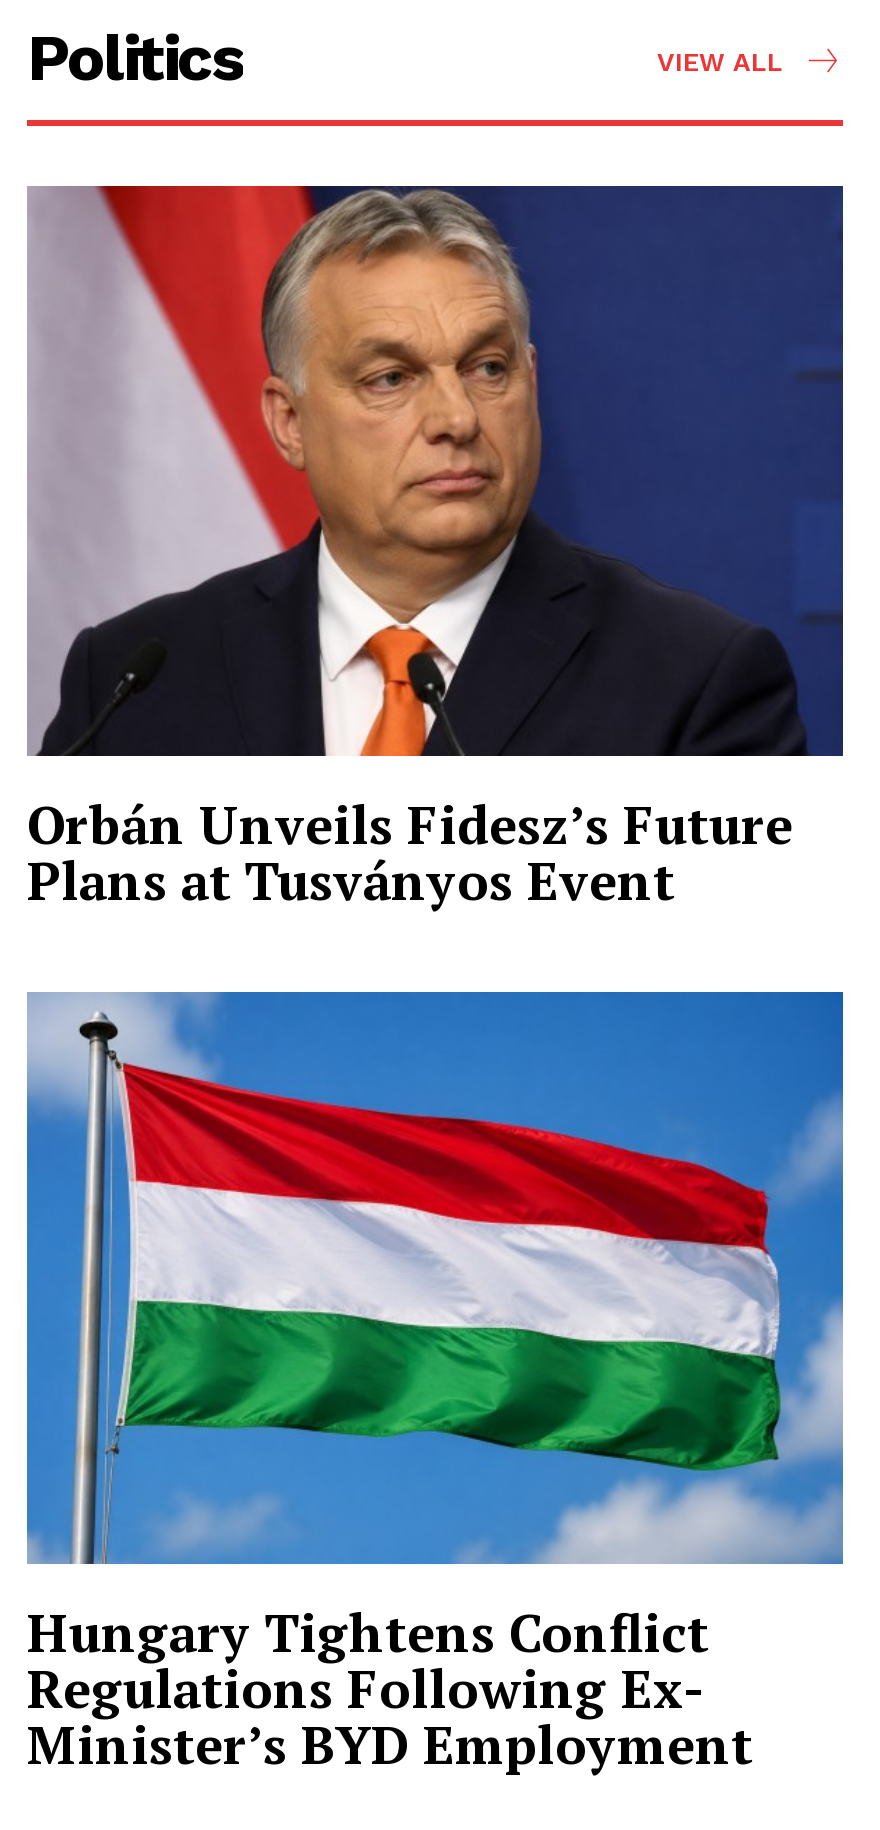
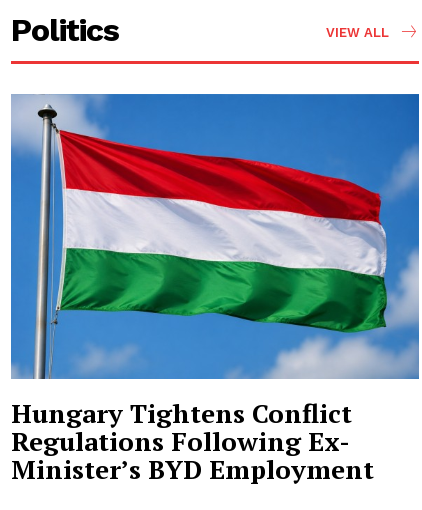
[27,184,845,914] [image] | Orbán Unveils Fidesz’s Future | Plans at Tusványos Event -> none

